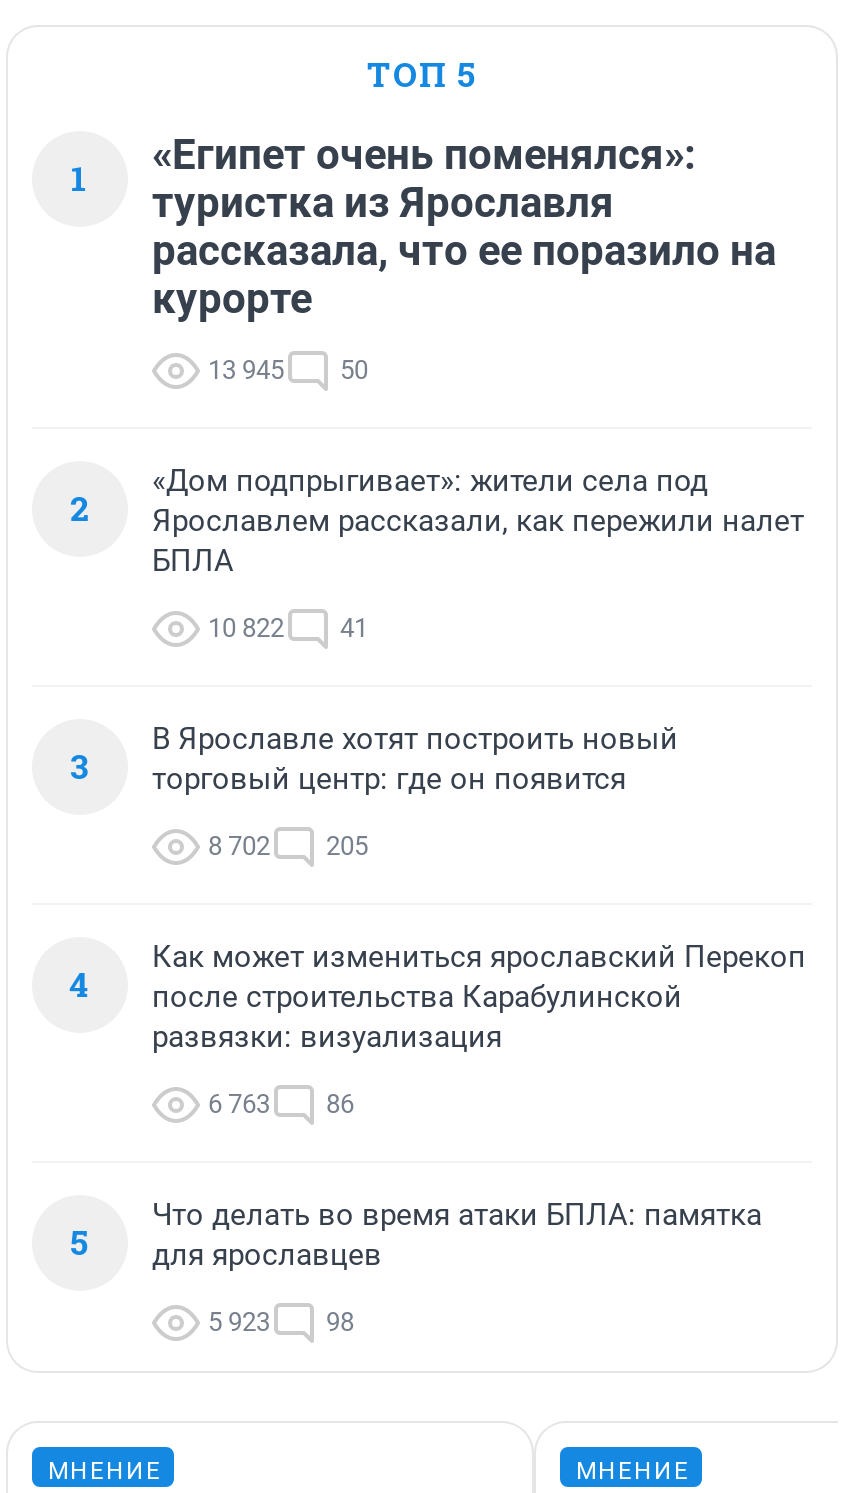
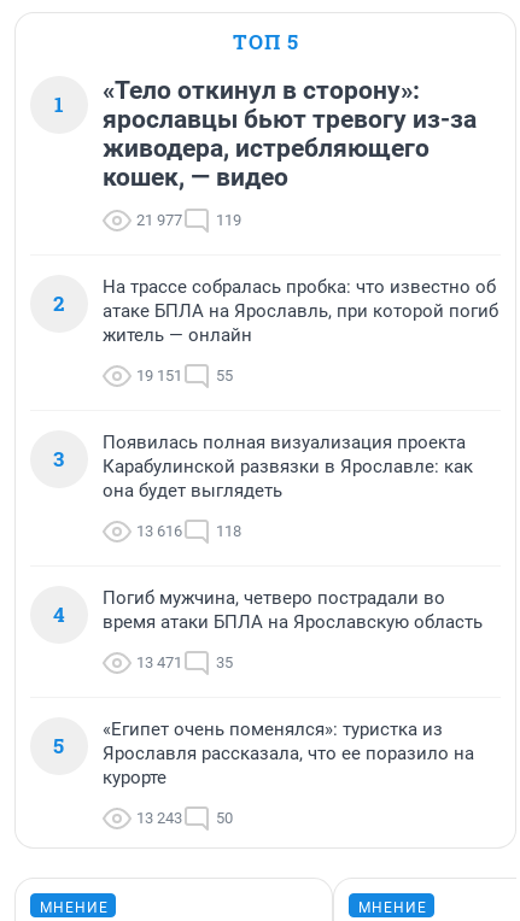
[152,130,776,322] «Египет очень поменялся»: | туристка из Ярославля | рассказала, что ее поразило на | курорте -> [103,76,477,191] «Тело откинул в сторону»: | ярославцы бьют тревогу из-за | живодера, истребляющего | кошек, — видео
[208,354,368,384] 13 945 | 50 -> [136,211,241,229] 21 977 | 119
[152,462,804,578] «Дом подпрыгивает»: жители села под | Ярославлем рассказали, как пережили налет | БПЛА -> [103,276,498,346] На трассе собралась пробка: что известно об | атаке БПЛА на Ярославль, при которой погиб | житель — онлайн
[208,612,368,642] 10 822 | 41 -> [136,366,233,384] 19 151 | 55
[152,720,678,796] В Ярославле хотят построить новый | торговый центр: где он появится -> [103,431,473,501] Появилась полная визуализация проекта | Карабулинской развязки в Ярославле: как | она будет выглядеть
[208,830,368,860] 8 702 | 205 -> [136,522,241,540] 13 616 | 118
[152,938,806,1054] Как может измениться ярославский Перекоп | после строительства Карабулинской | развязки: визуализация -> [103,587,483,633] Погиб мужчина, четверо пострадали во | время атаки БПЛА на Ярославскую область
[208,1088,354,1118] 6 763 | 86 -> [136,653,233,671] 13 471 | 35
[152,1196,762,1272] Что делать во время атаки БПЛА: памятка | для ярославцев -> [103,718,474,788] «Египет очень поменялся»: туристка из | Ярославля рассказала, что ее поразило на | курорте
[208,1306,354,1336] 5 923 | 98 -> [136,809,233,827] 13 243 | 50

